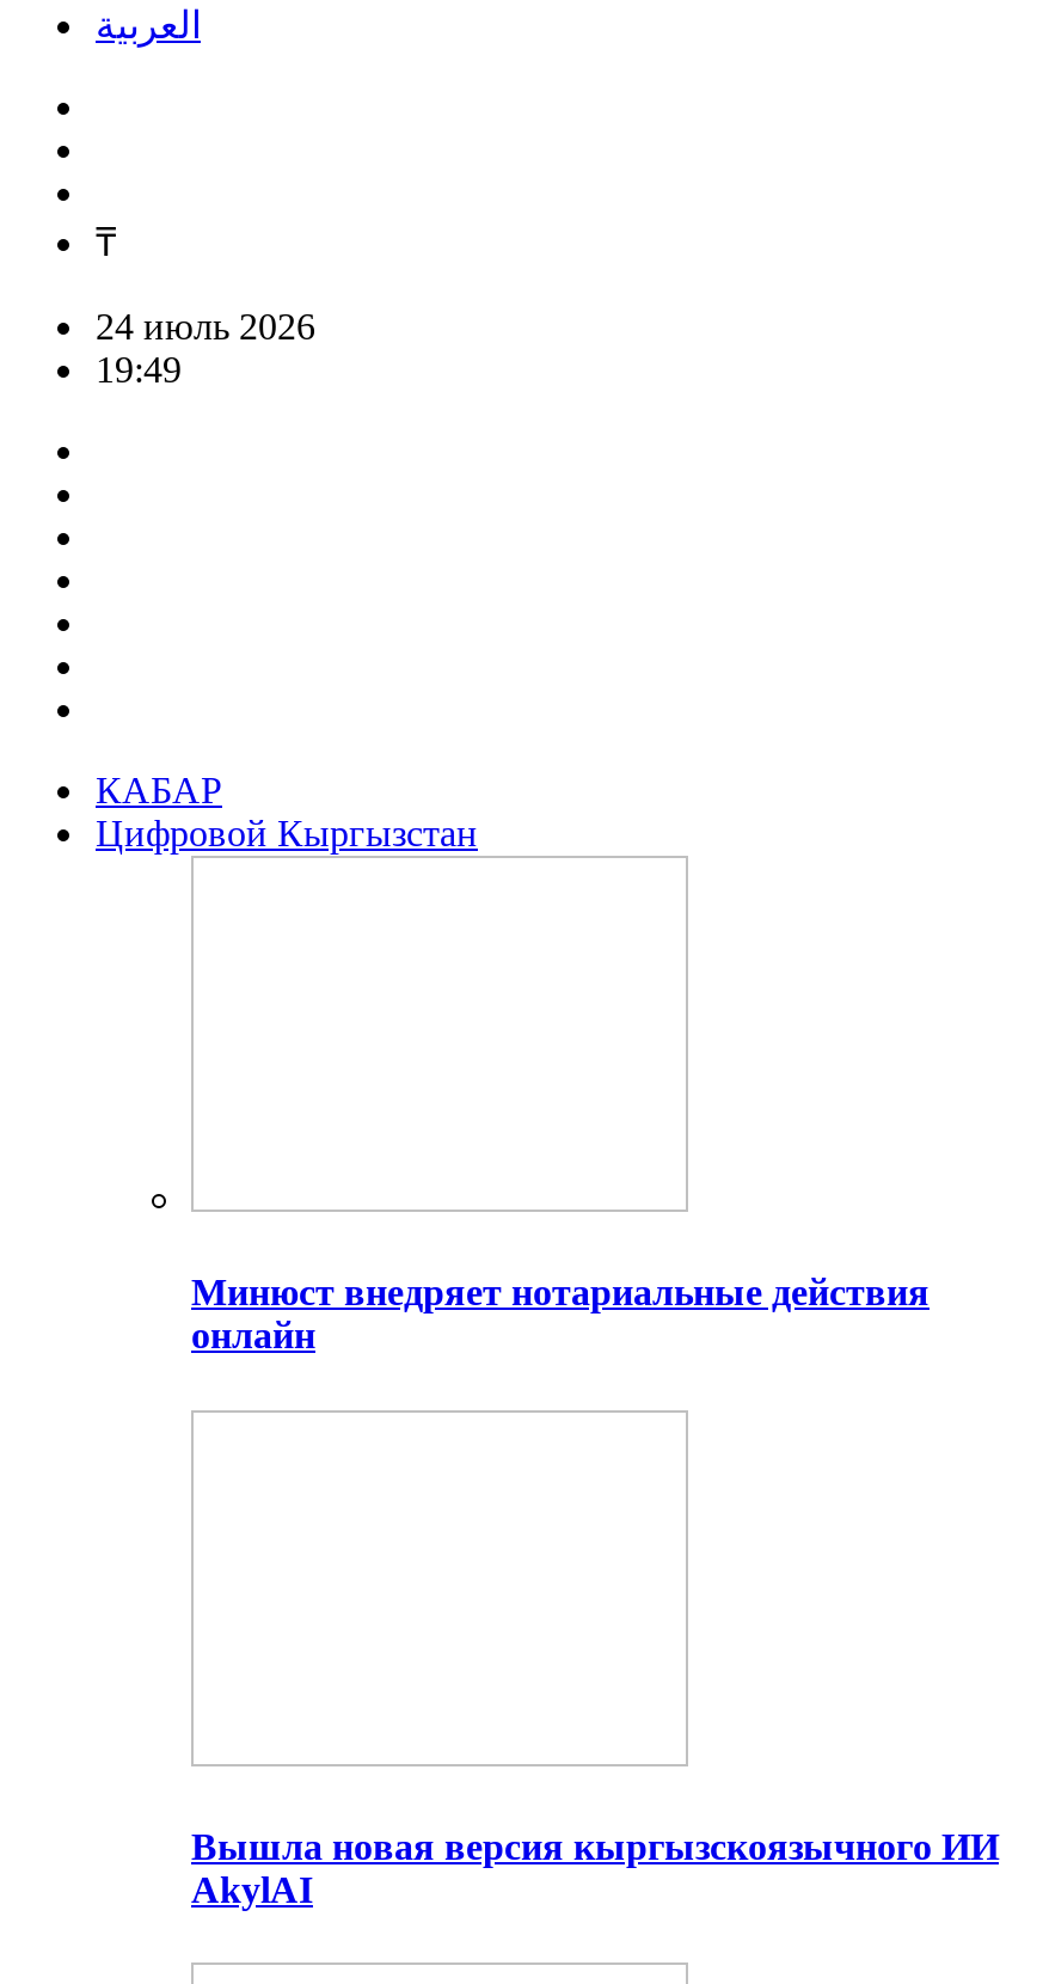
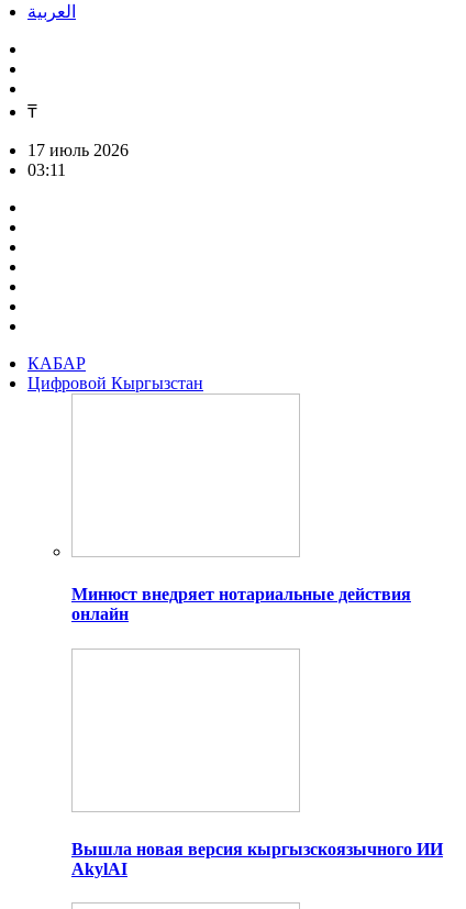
[96,306,315,347] 24 июль 2026 -> [27,141,129,159] 17 июль 2026
[96,349,182,390] 19:49 -> [27,160,66,179] 03:11

